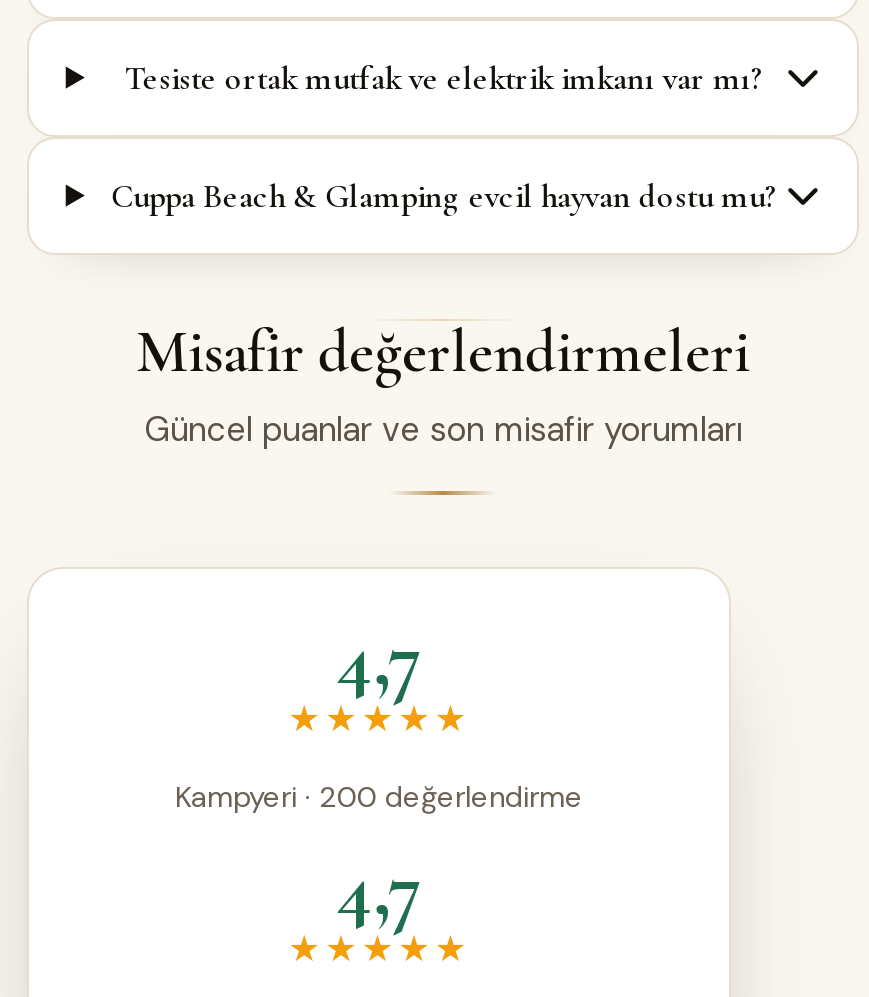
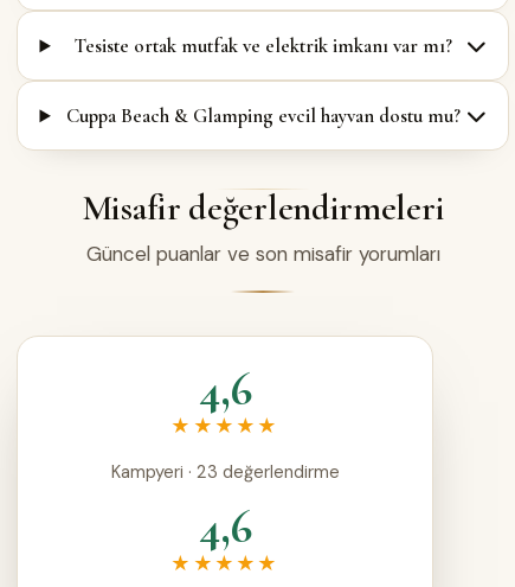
[336,609,422,705] 4,7 -> [198,361,252,418] 4,6
[175,776,583,816] Kampyeri · 200 değerlendirme -> [111,460,339,484] Kampyeri · 23 değerlendirme
[336,839,422,935] 4,7 -> [198,498,252,555] 4,6

